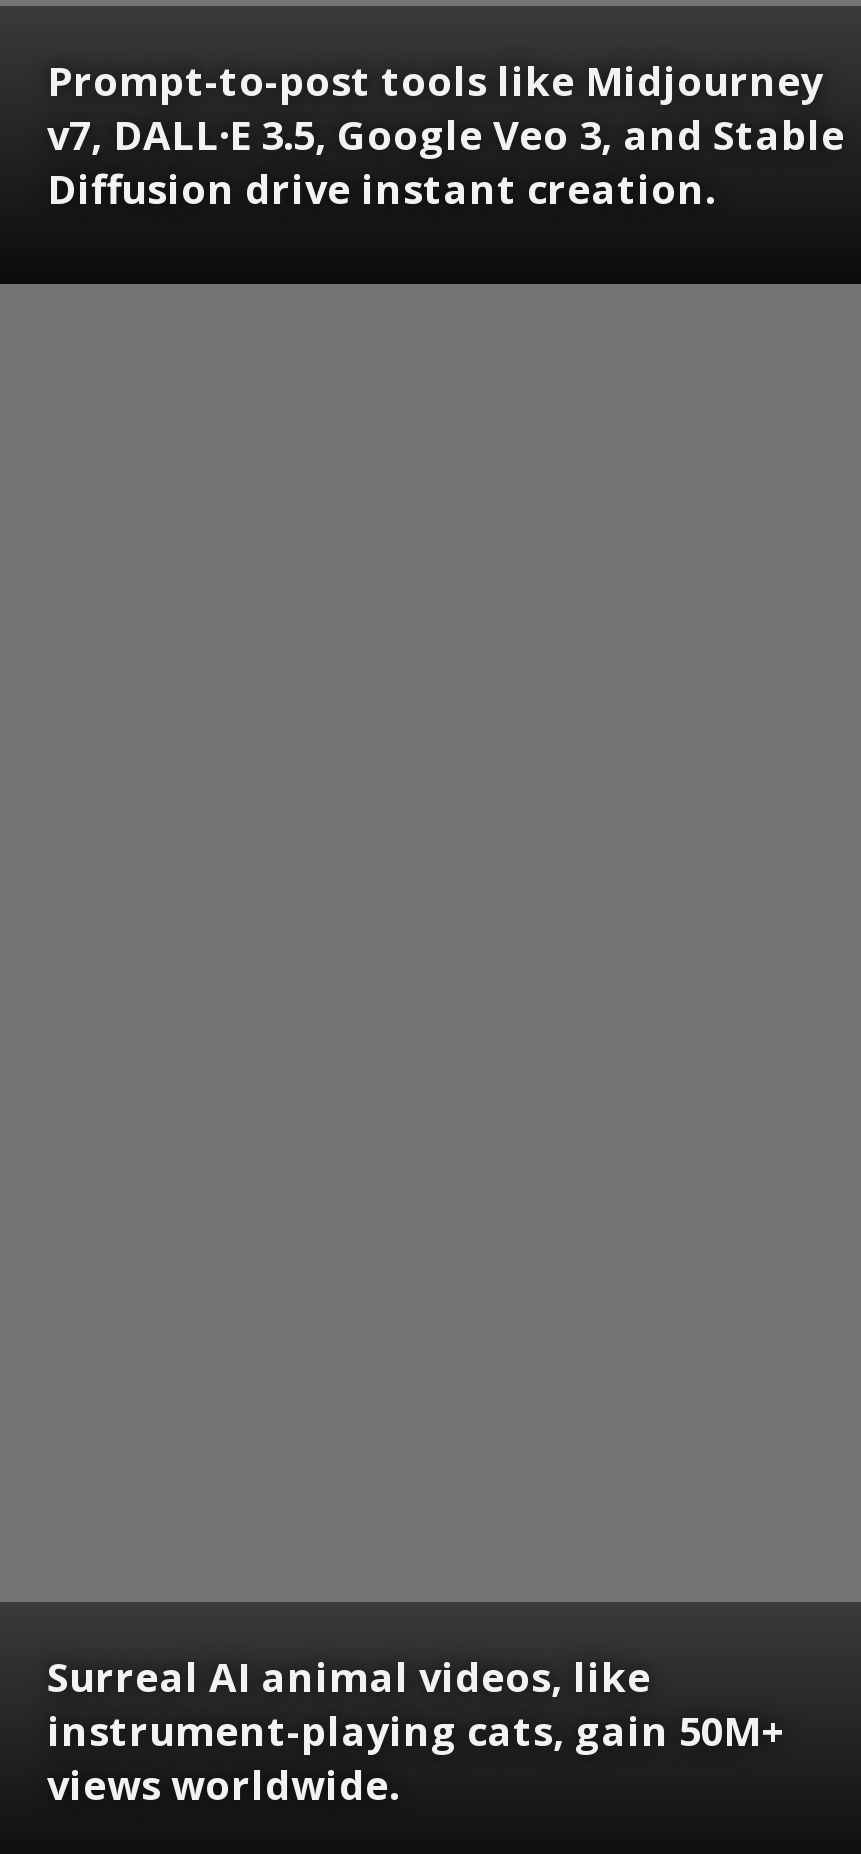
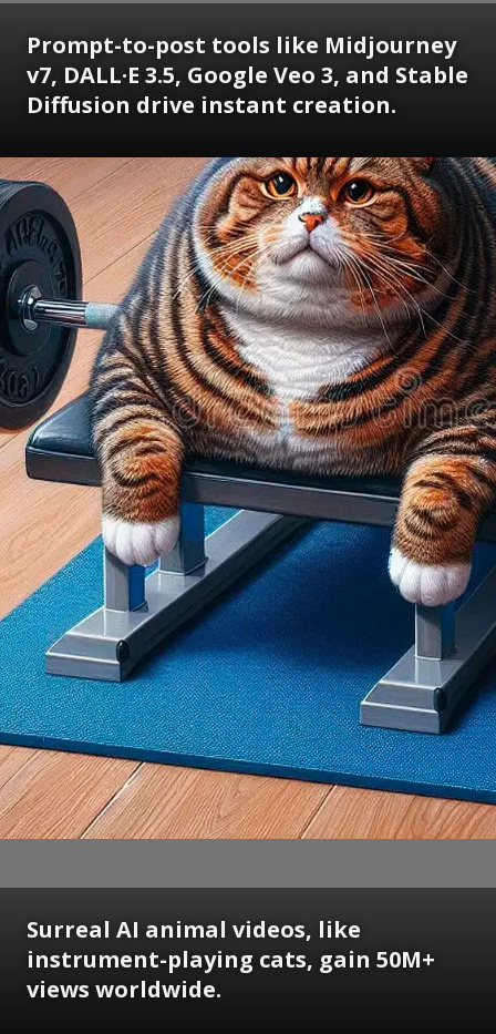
none -> [3,156,493,840] [image]

